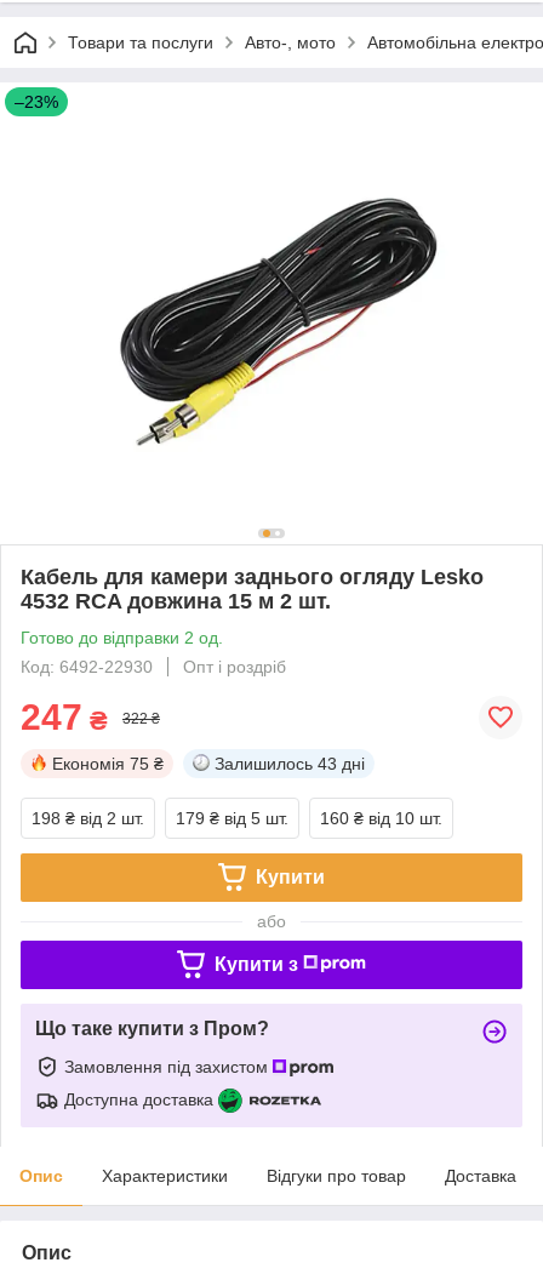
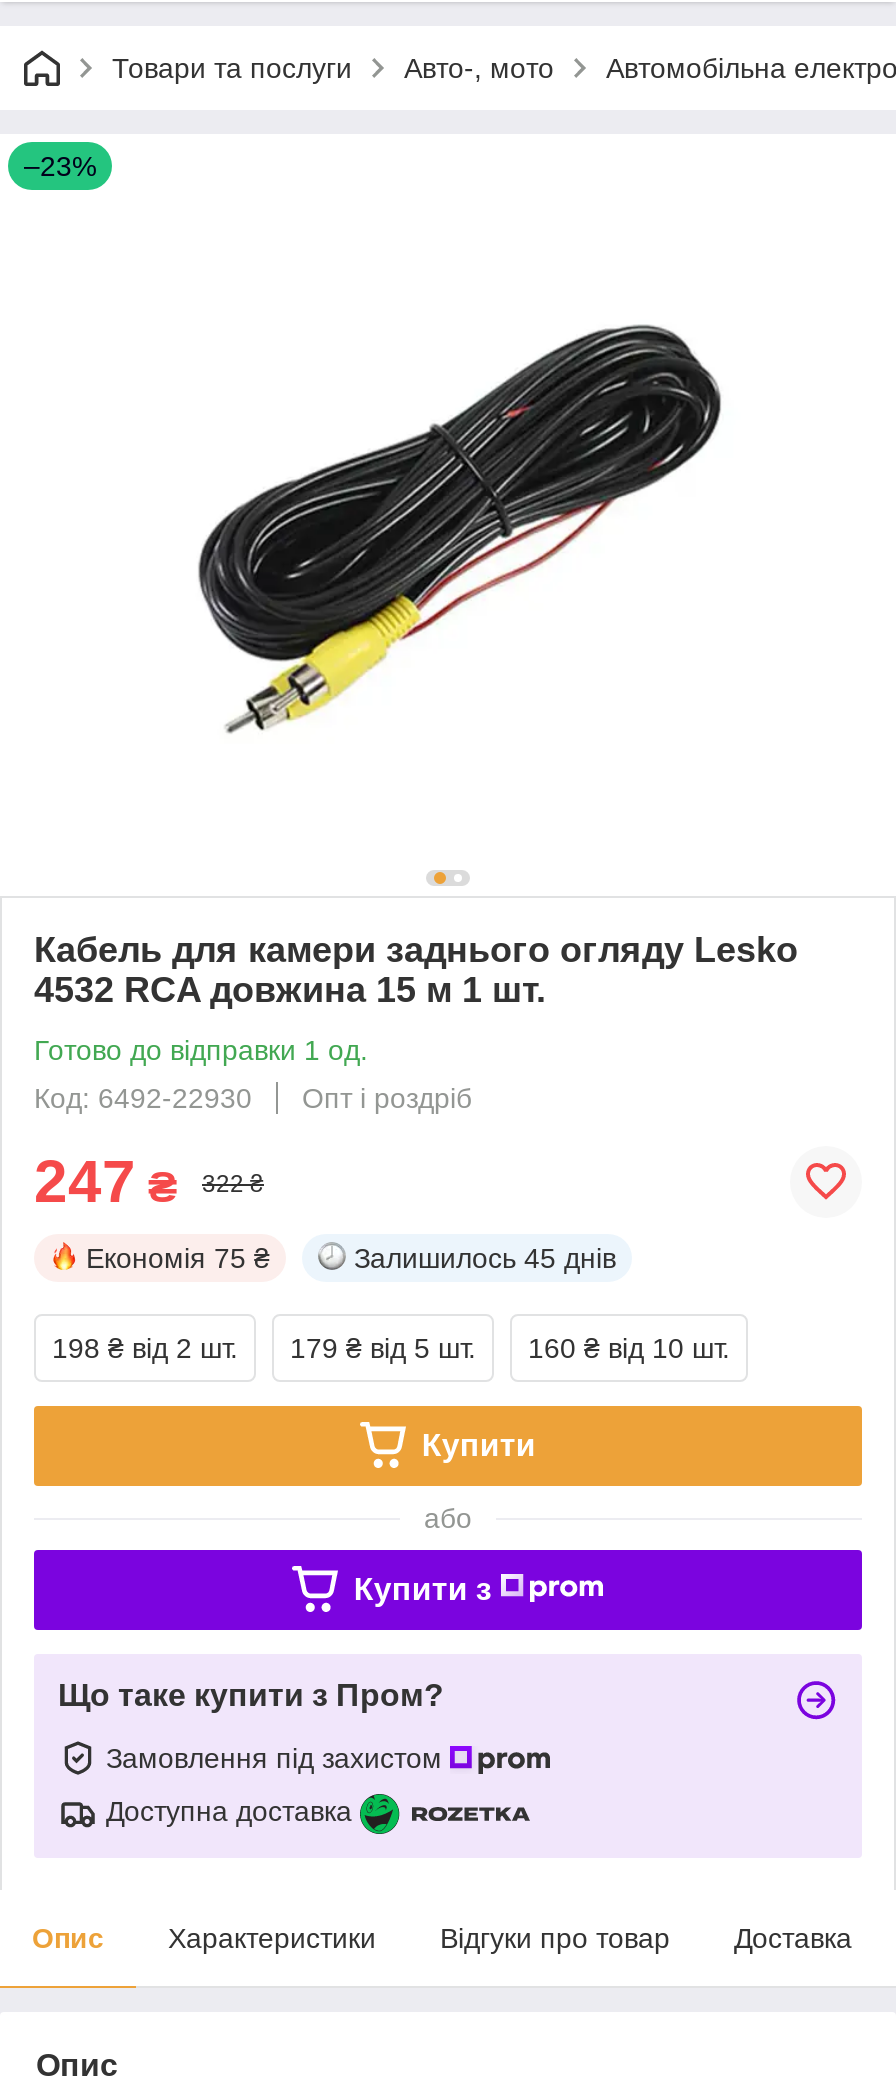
[21,589,331,613] 4532 RCA довжина 15 м 2 шт. -> [34,970,546,1010] 4532 RCA довжина 15 м 1 шт.
[21,628,223,647] Готово до відправки 2 од. -> [34,1034,368,1066] Готово до відправки 1 од.
[215,754,365,773] Залишилось 43 дні -> [354,1242,616,1274] Залишилось 45 днів

